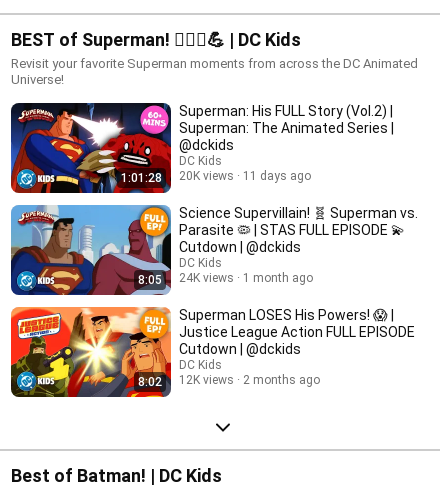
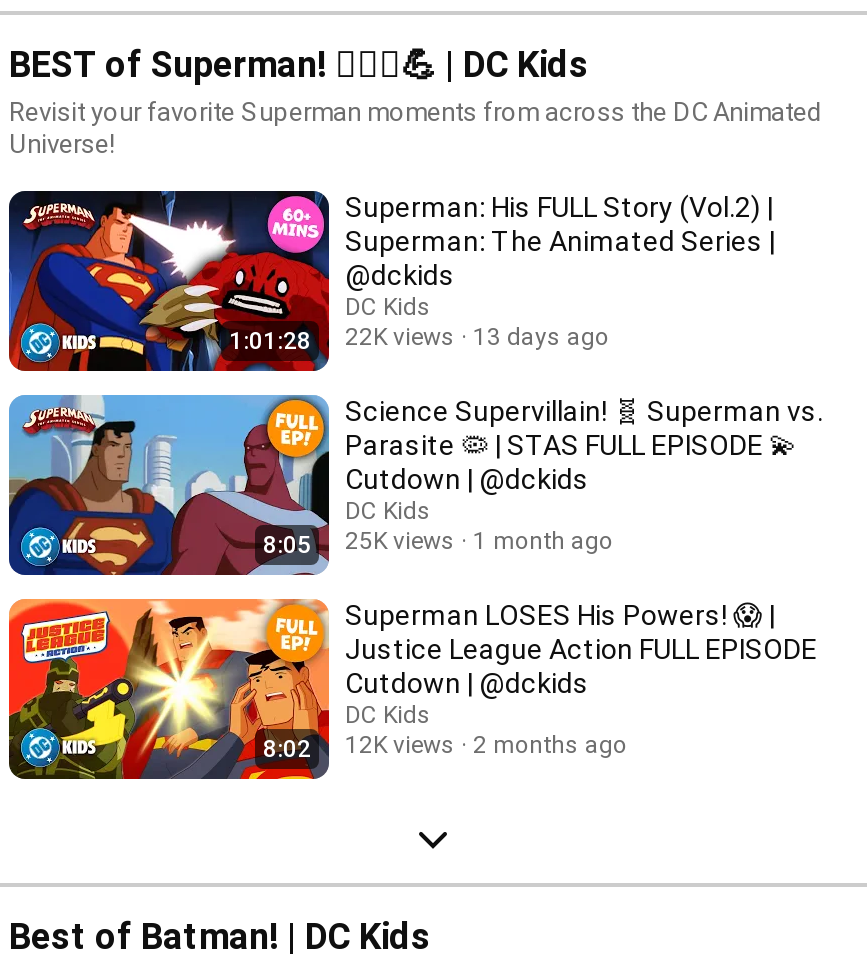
[179,168,234,182] 20K views -> [345,322,455,350] 22K views
[243,168,311,182] 11 days ago -> [473,322,609,350] 13 days ago
[138,270,313,286] 8:05 24K views 1 month ago -> [263,526,613,558] 8:05 25K views 1 month ago

